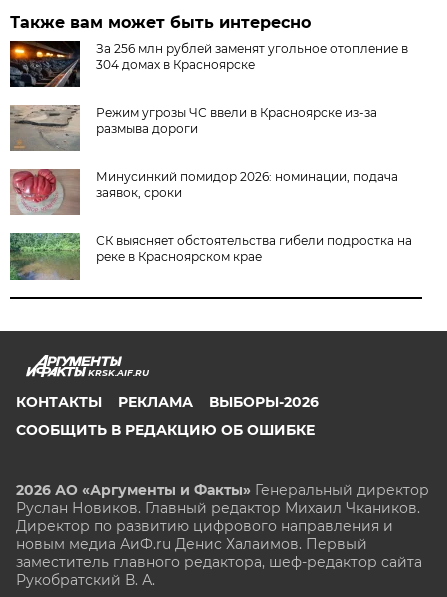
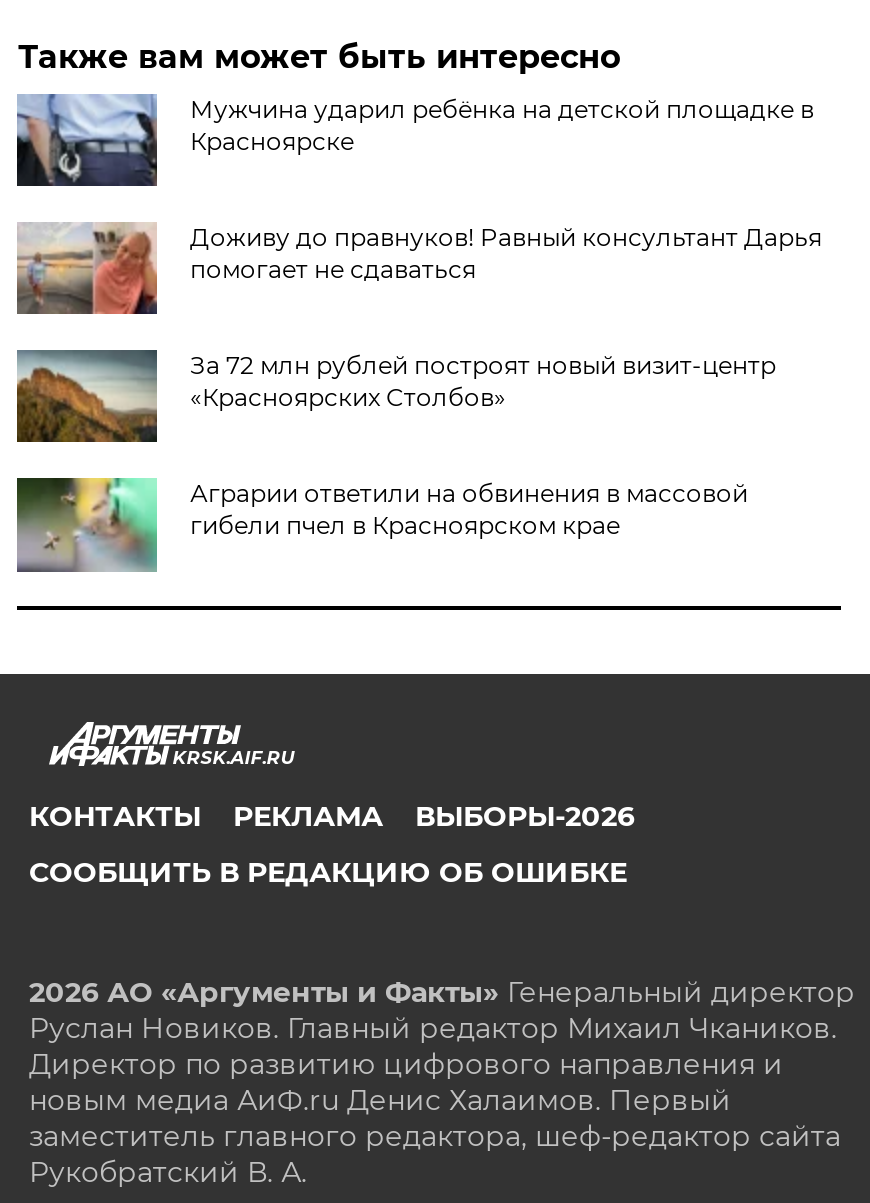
[9,40,408,88] [image] | За 256 млн рублей заменят угольное отопление в | 304 домах в Красноярске -> [15,92,814,186] [image] | Мужчина ударил ребёнка на детской площадке в | Красноярске
[10,105,377,152] [image] | Режим угрозы ЧС ввели в Красноярске из-за | размыва дороги -> [17,222,822,316] [image] | Доживу до правнуков! Равный консультант Дарья | помогает не сдаваться
[10,168,398,216] [image] | Минусинкий помидор 2026: номинации, подача | заявок, сроки -> [17,348,776,444] [image] | За 72 млн рублей построят новый визит-центр | «Красноярских Столбов»
[9,232,412,281] [image] | СК выясняет обстоятельства гибели подростка на | реке в Красноярском крае -> [15,476,748,572] [image] | Аграрии ответили на обвинения в массовой | гибели пчел в Красноярском крае

